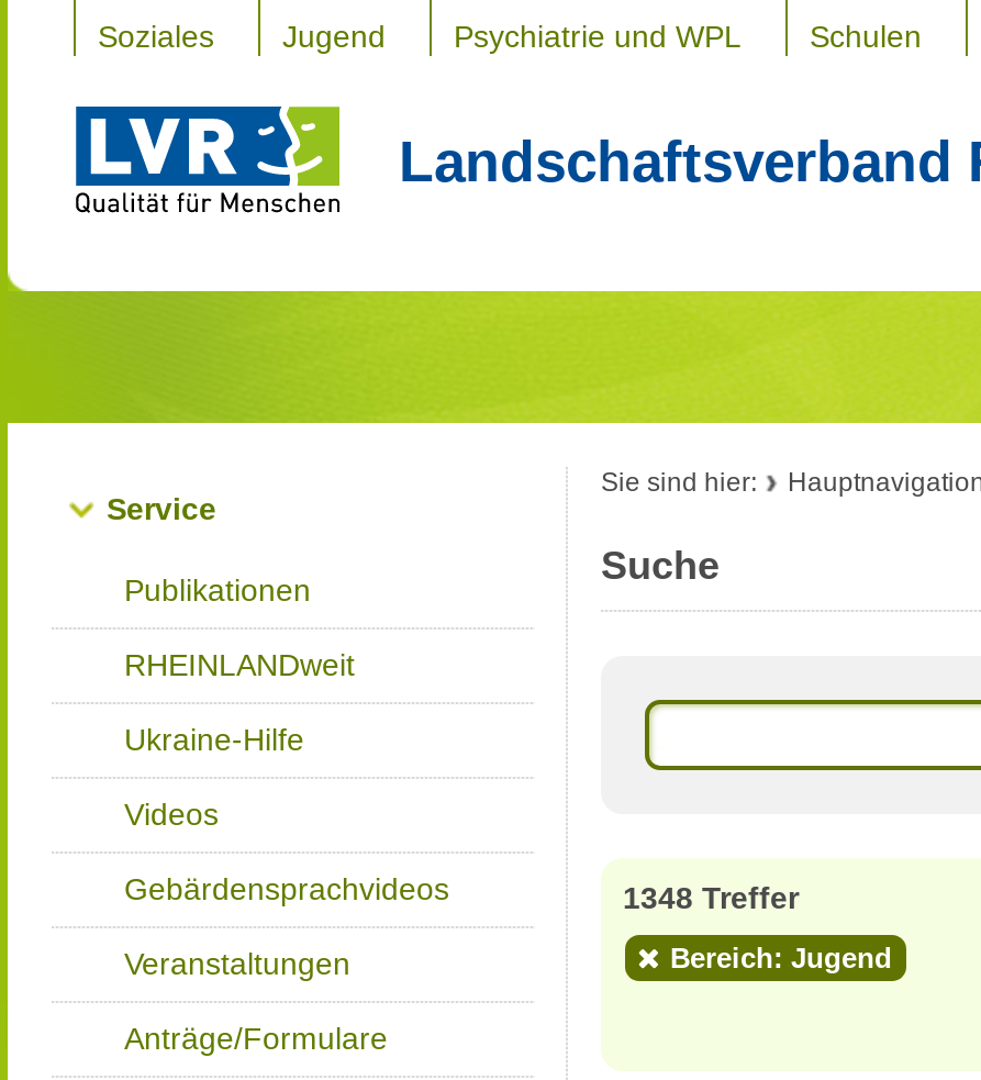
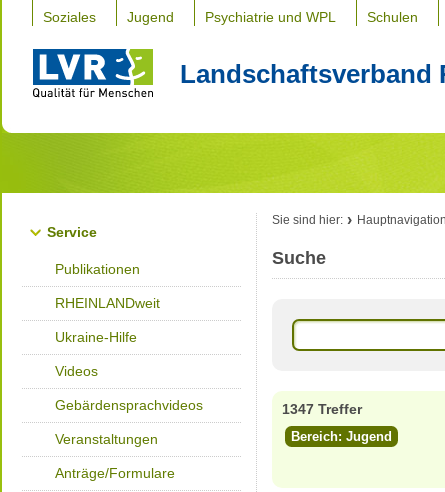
[623,880,799,915] 1348 Treffer -> [282,401,362,417] 1347 Treffer

